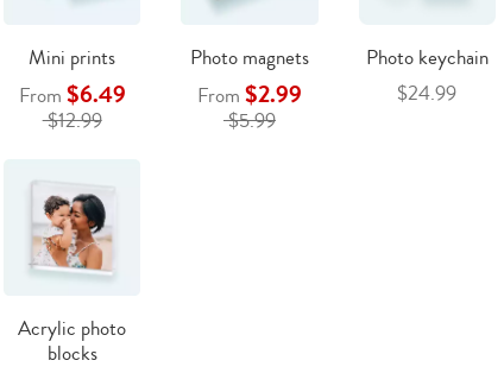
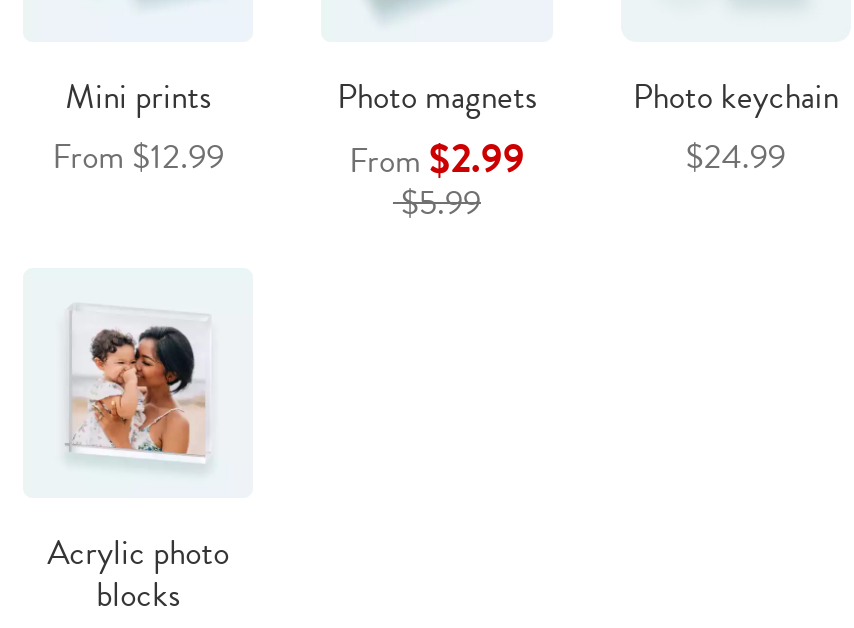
[19,77,126,135] From $6.49 | $12.99 -> [52,132,224,182] From $12.99

